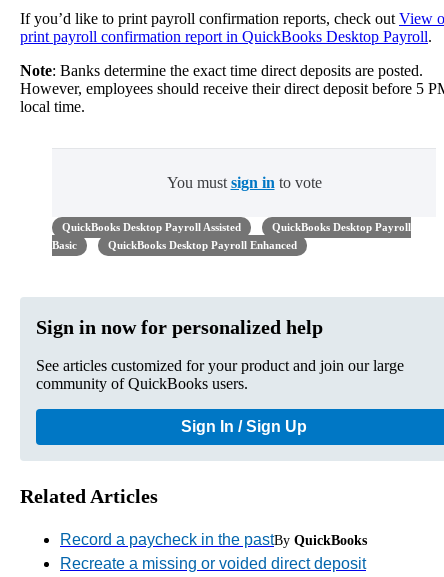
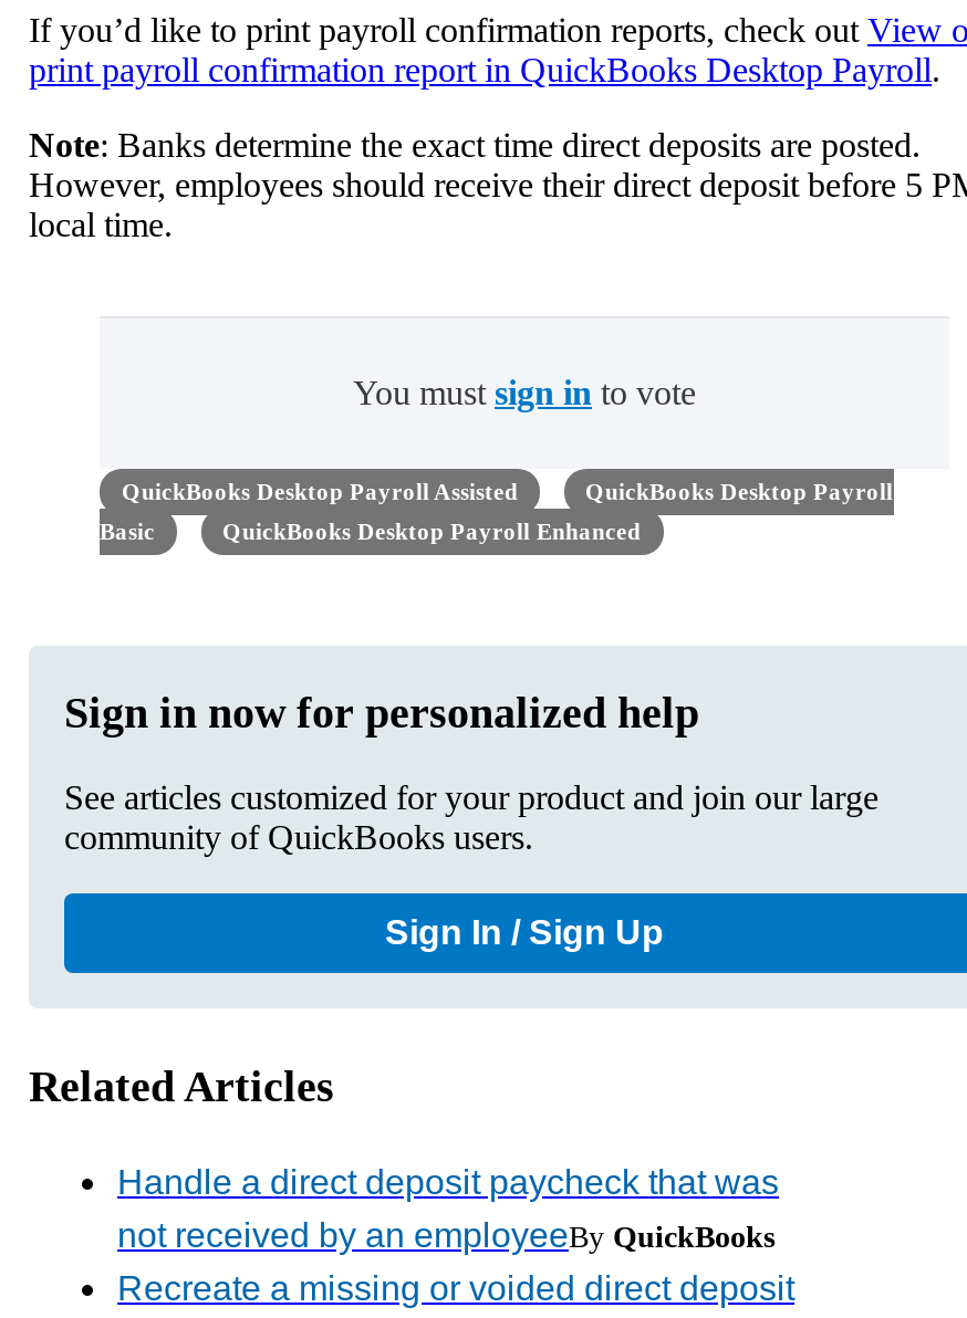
[60,531,367,548] Record a paycheck in the pastBy QuickBooks -> [117,1164,779,1255] Handle a direct deposit paycheck that was | not received by an employeeBy QuickBooks

